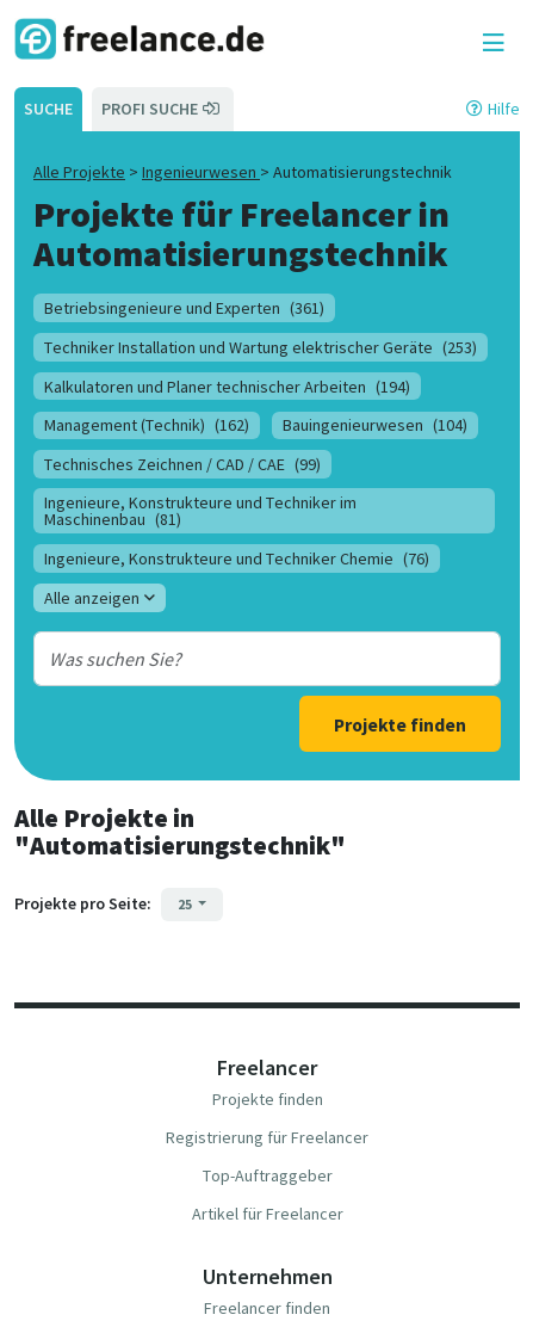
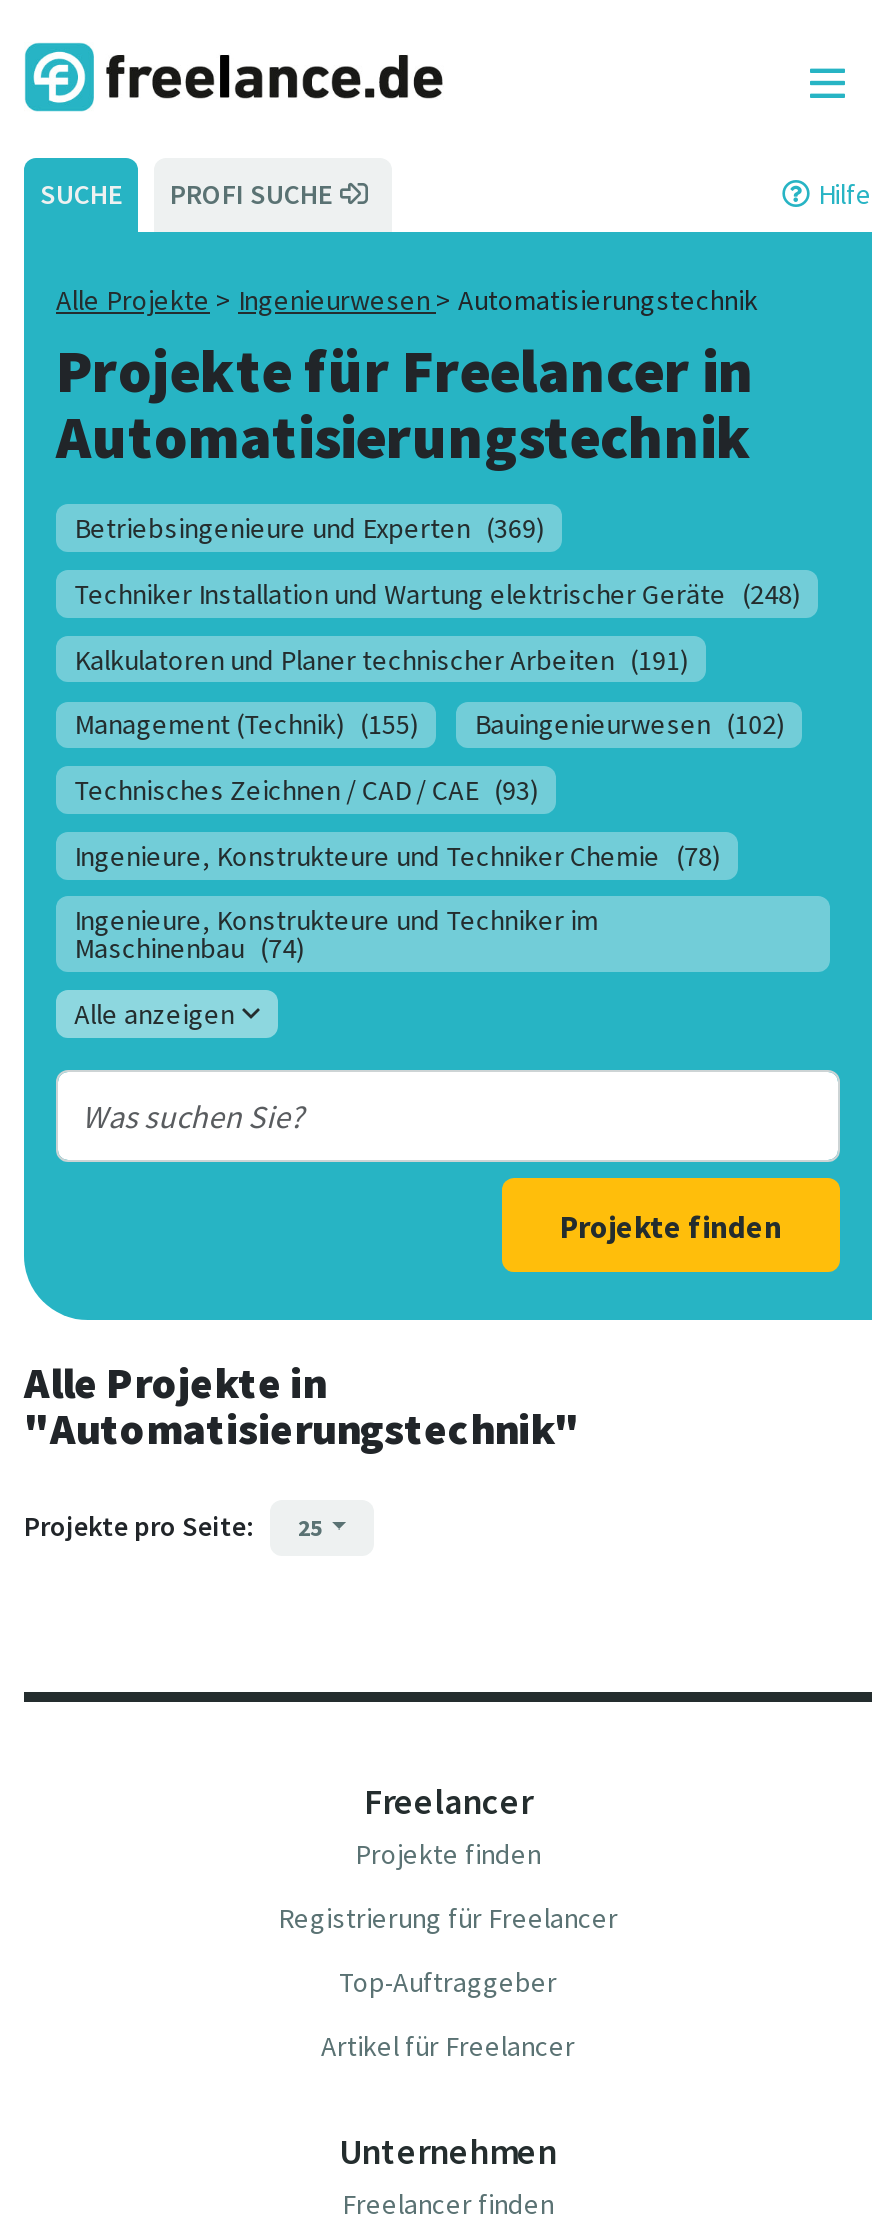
[44,297,477,475] Betriebsingenieure und Experten (361) | Techniker Installation und Wartung elektrischer Geräte (253) | Kalkulatoren und Planer technischer Arbeiten (194) | Management (Technik) (162) | Bauingenieurwesen (104) | Technisches Zeichnen / CAD / CAE (99) -> [74,510,800,874] Betriebsingenieure und Experten (369) | Techniker Installation und Wartung elektrischer Geräte (248) | Kalkulatoren und Planer technischer Arbeiten (191) | Management (Technik) (155) | Bauingenieurwesen (102) | Technisches Zeichnen / CAD / CAE (93) | Ingenieure, Konstrukteure und Techniker Chemie (78)
moved [44,492,357,513] -> [74,902,598,938]: Ingenieure, Konstrukteure und Techniker im
[44,508,429,569] Maschinenbau (81) | Ingenieure, Konstrukteure und Techniker Chemie (76) -> [74,930,304,966] Maschinenbau (74)

